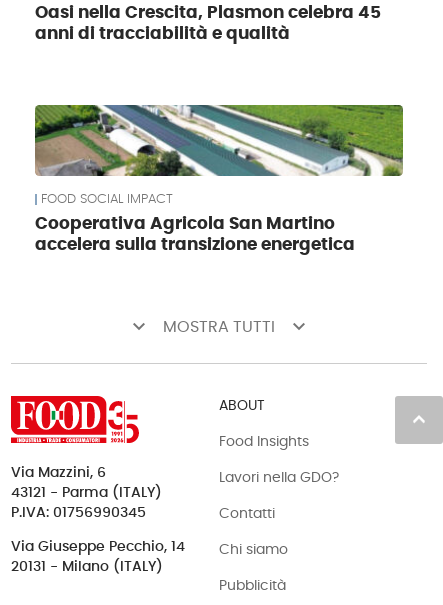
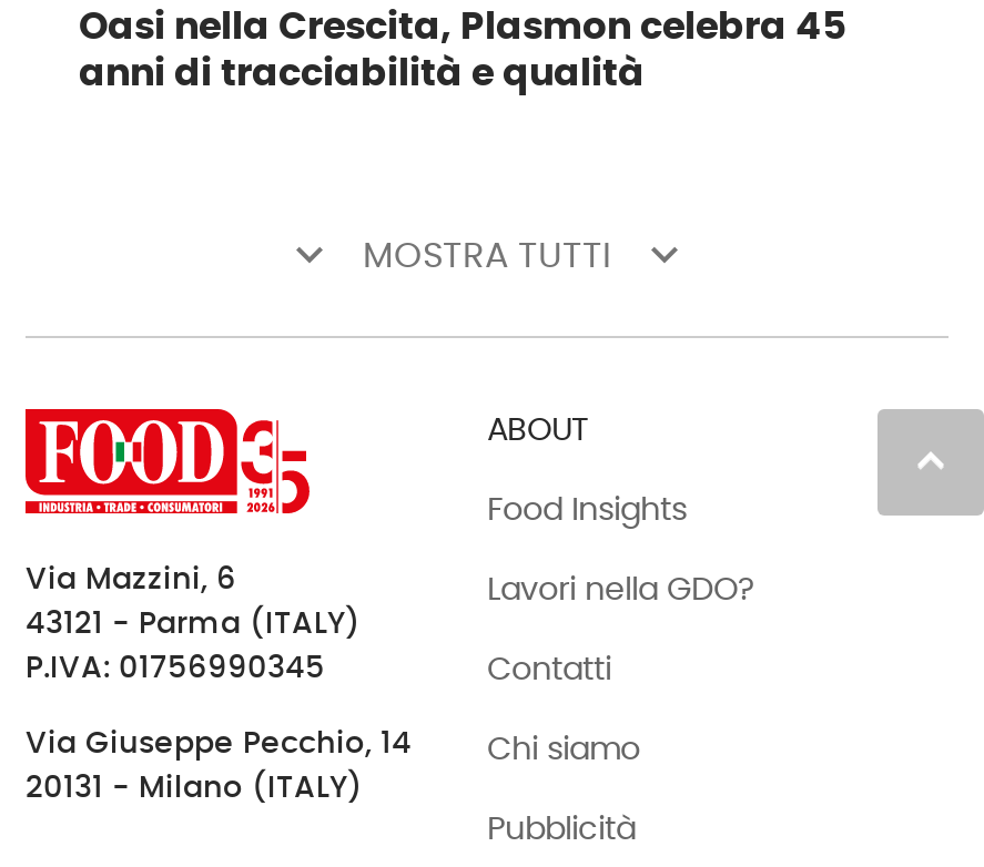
[34,104,404,253] [image] | FOOD SOCIAL IMPACT | Cooperativa Agricola San Martino | accelera sulla transizione energetica -> none

